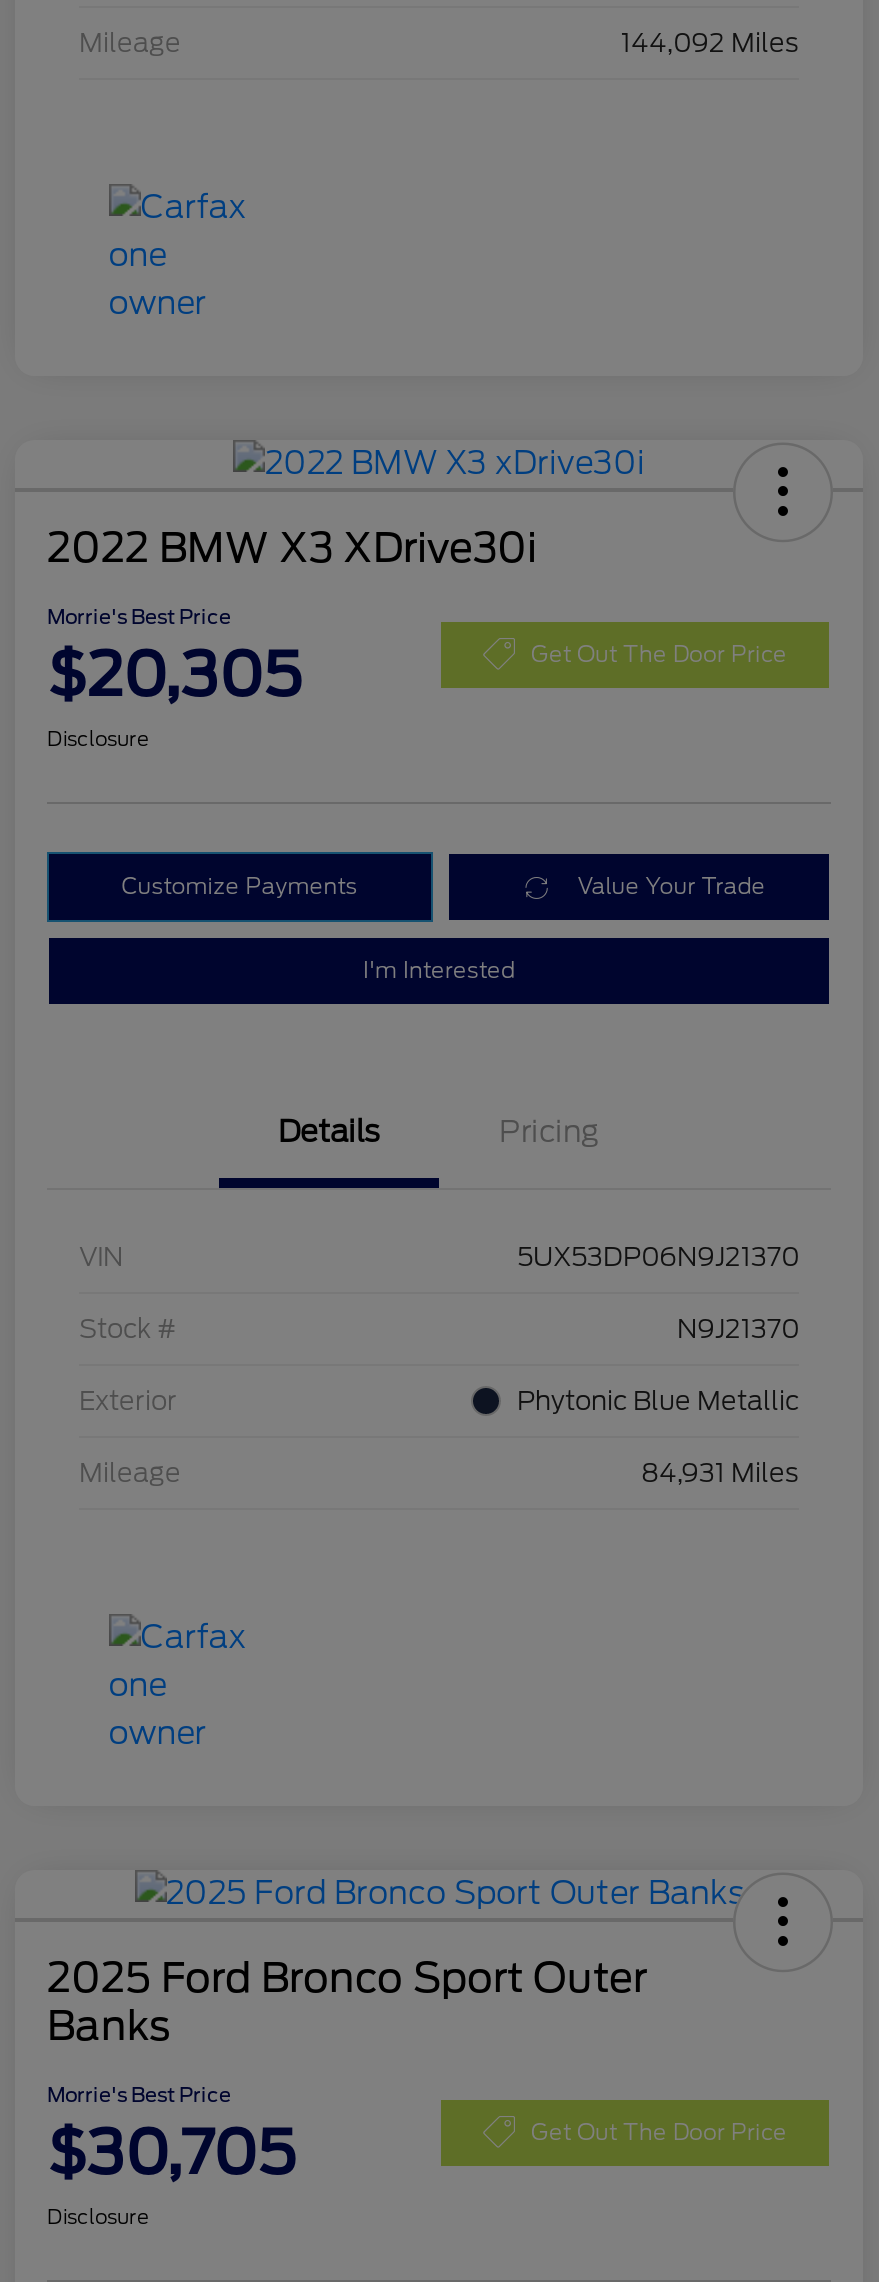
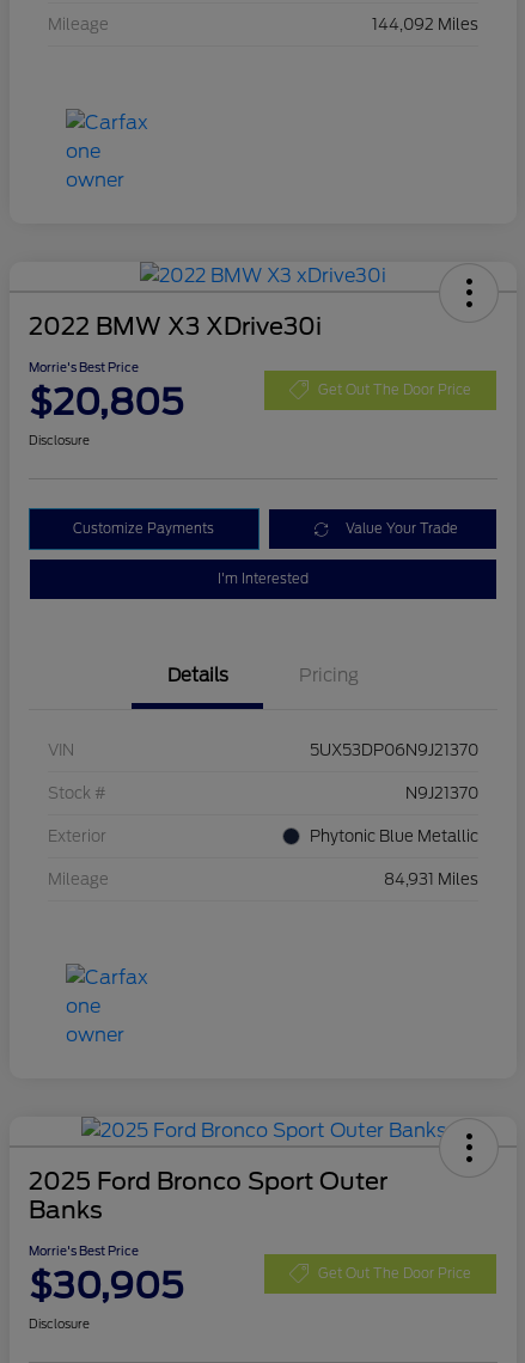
[47,638,301,710] $20,305 -> [29,380,183,423] $20,805
[47,2116,295,2188] $30,705 -> [29,1264,183,1307] $30,905

